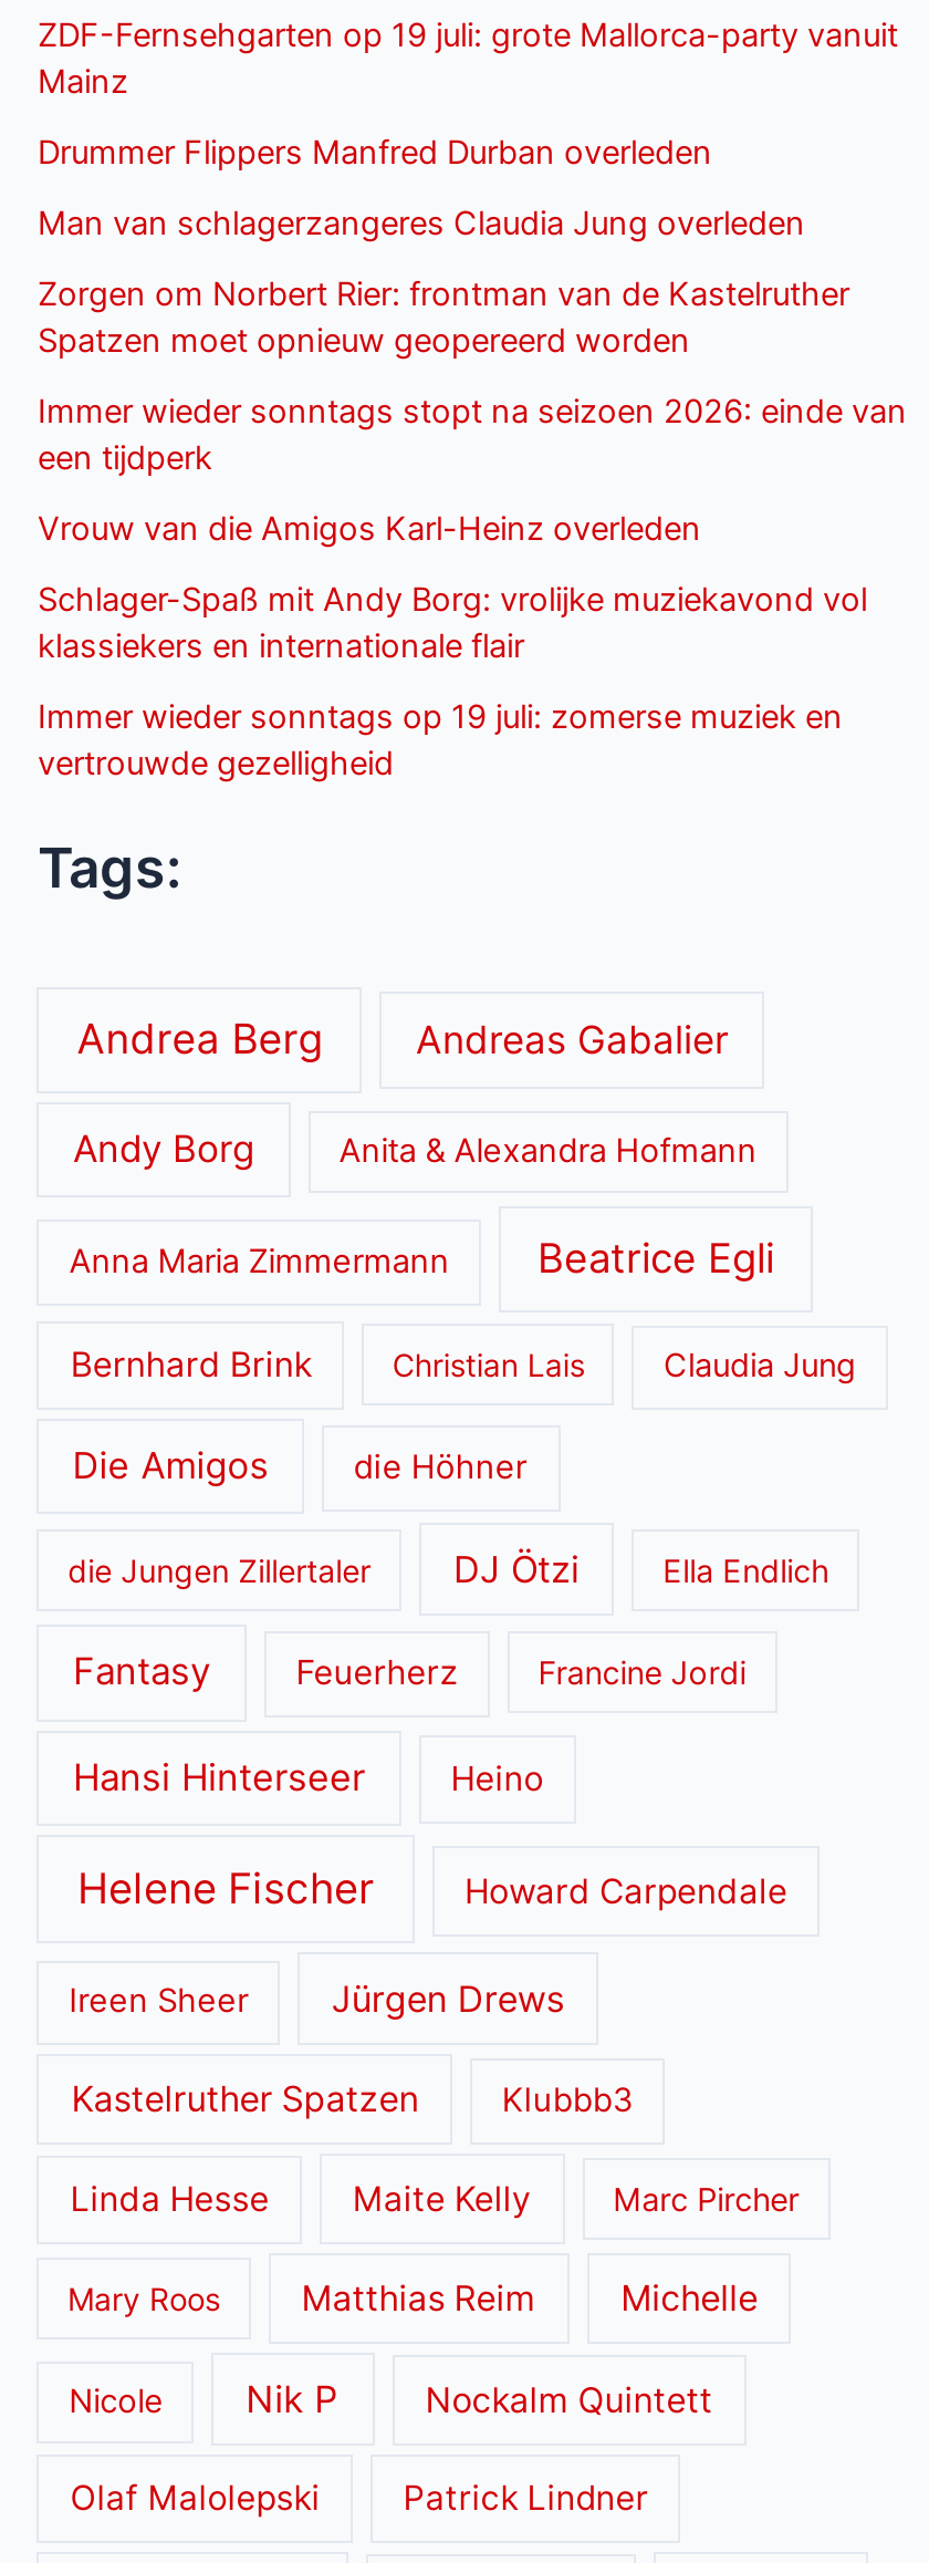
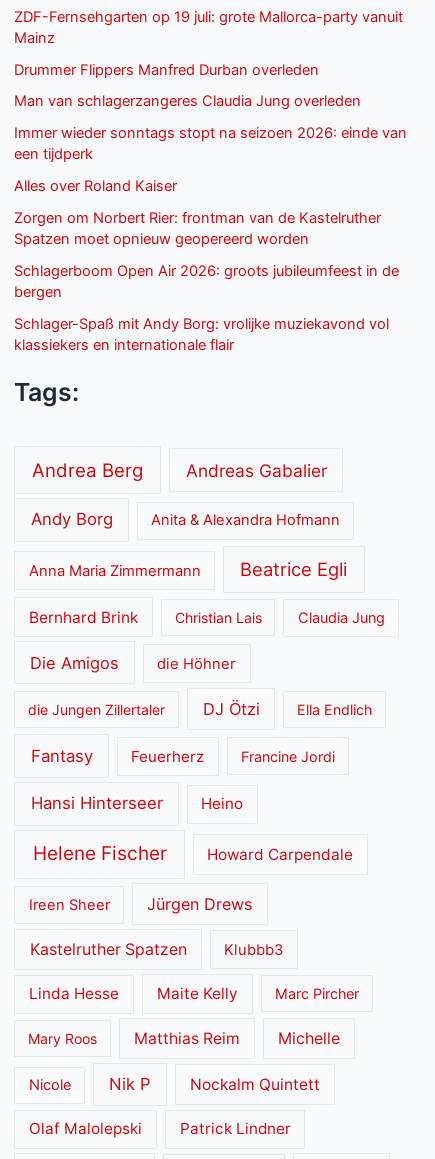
moved [38,275,849,362] -> [14,209,381,248]: Zorgen om Norbert Rier: frontman van de Kastelruther | Spatzen moet opnieuw geopereerd worden
moved [38,393,907,479] -> [14,124,407,163]: Immer wieder sonntags stopt na seizoen 2026: einde van | een tijdperk
[38,510,701,550] Vrouw van die Amigos Karl-Heinz overleden -> [14,177,399,301] Alles over Roland Kaiser | Schlagerboom Open Air 2026: groots jubileumfeest in de | bergen
moved [38,580,867,667] -> [14,315,389,354]: Schlager-Spaß mit Andy Borg: vrolijke muziekavond vol | klassiekers en internationale flair
[38,698,843,784] Immer wieder sonntags op 19 juli: zomerse muziek en | vertrouwde gezelligheid -> none

